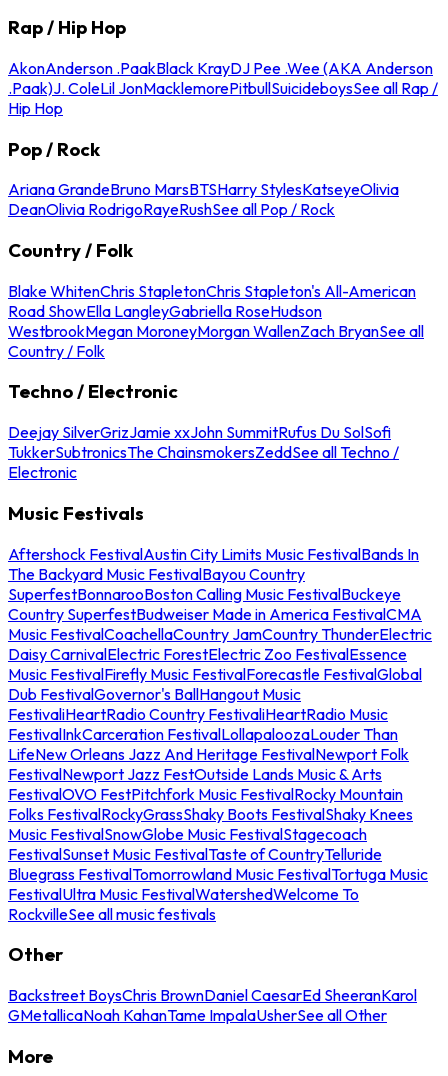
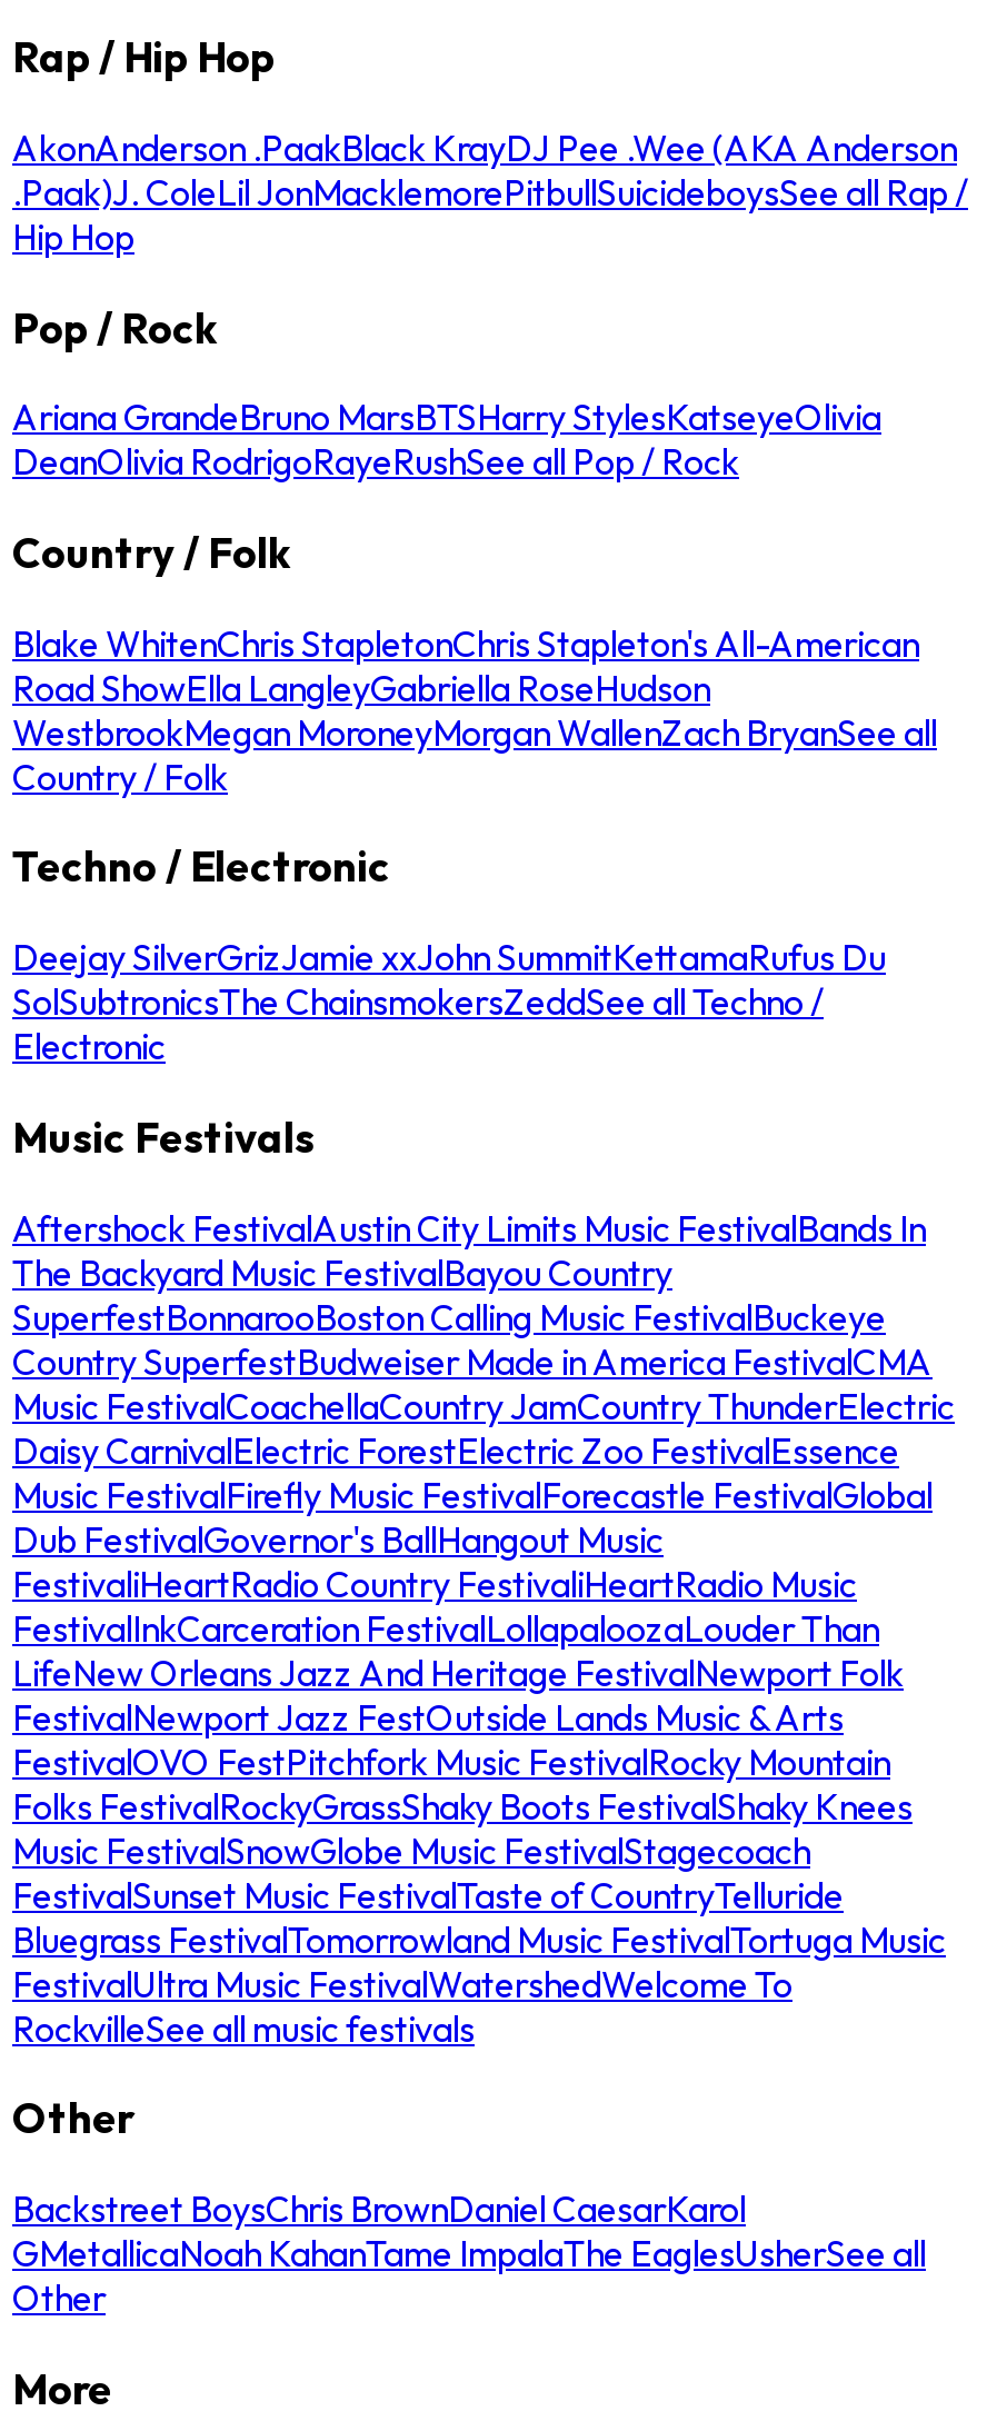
[8,422,399,462] Deejay SilverGrizJamie xxJohn SummitRufus Du SolSofi | TukkerSubtronicsThe ChainsmokersZeddSee all Techno / -> [12,935,886,1024] Deejay SilverGrizJamie xxJohn SummitKettamaRufus Du | SolSubtronicsThe ChainsmokersZeddSee all Techno /
[8,985,417,1025] Backstreet BoysChris BrownDaniel CaesarEd SheeranKarol | GMetallicaNoah KahanTame ImpalaUsherSee all Other -> [12,2186,926,2320] Backstreet BoysChris BrownDaniel CaesarKarol | GMetallicaNoah KahanTame ImpalaThe EaglesUsherSee all | Other

